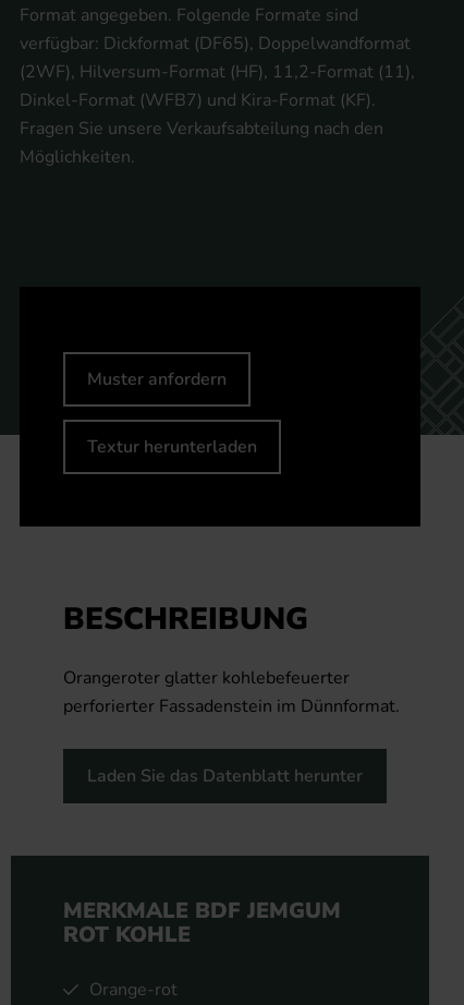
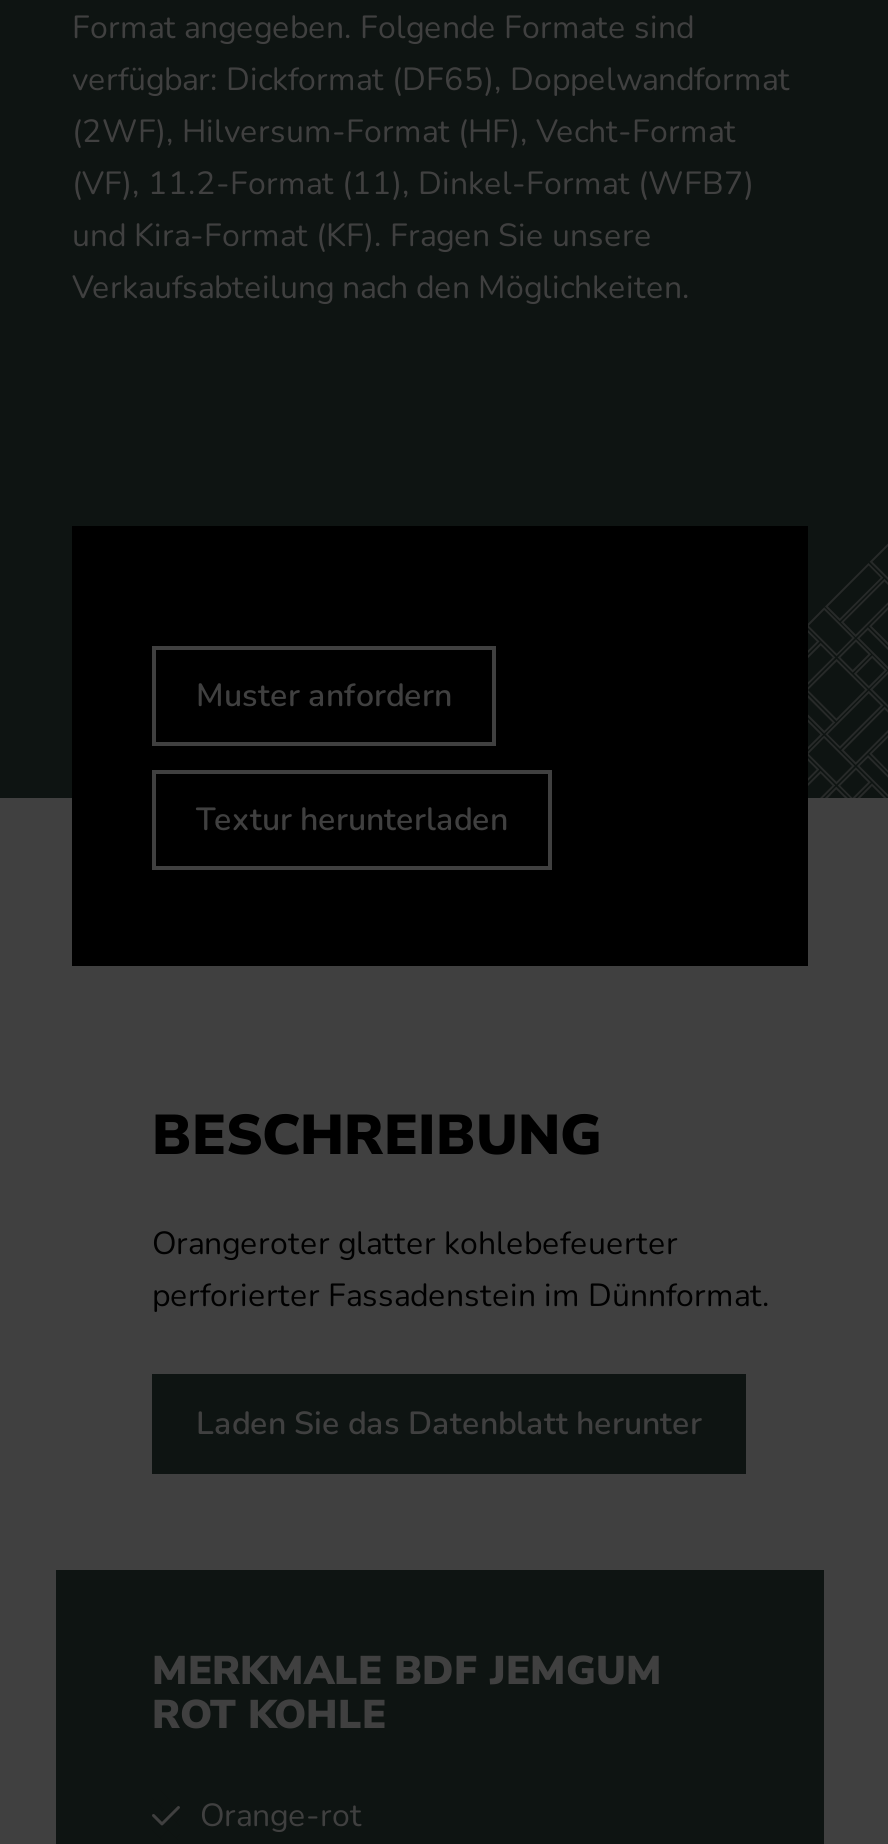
[20,60,415,169] (2WF), Hilversum-Format (HF), 11,2-Format (11), | Dinkel-Format (WFB7) und Kira-Format (KF). | Fragen Sie unsere Verkaufsabteilung nach den | Möglichkeiten. -> [72,110,754,310] (2WF), Hilversum-Format (HF), Vecht-Format | (VF), 11.2-Format (11), Dinkel-Format (WFB7) | und Kira-Format (KF). Fragen Sie unsere | Verkaufsabteilung nach den Möglichkeiten.

